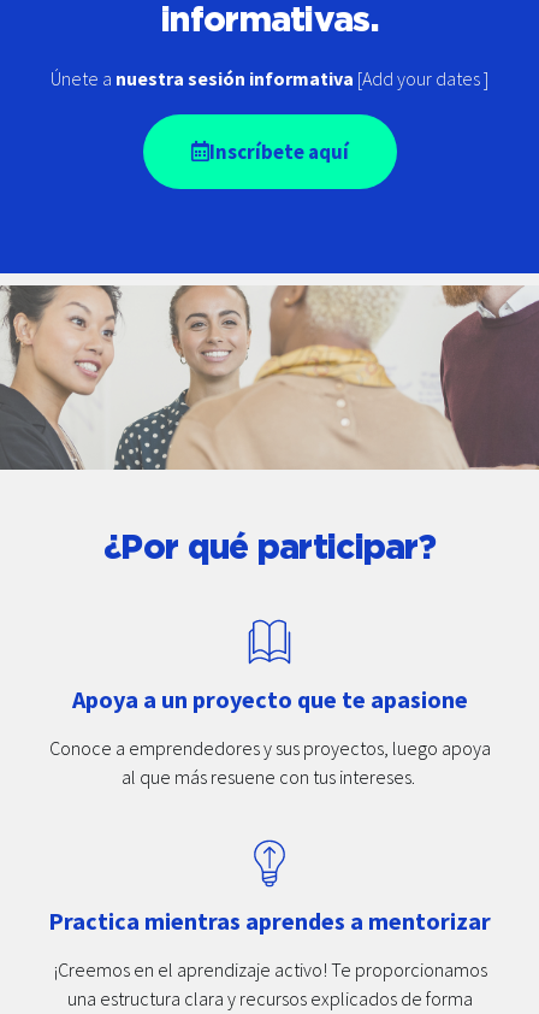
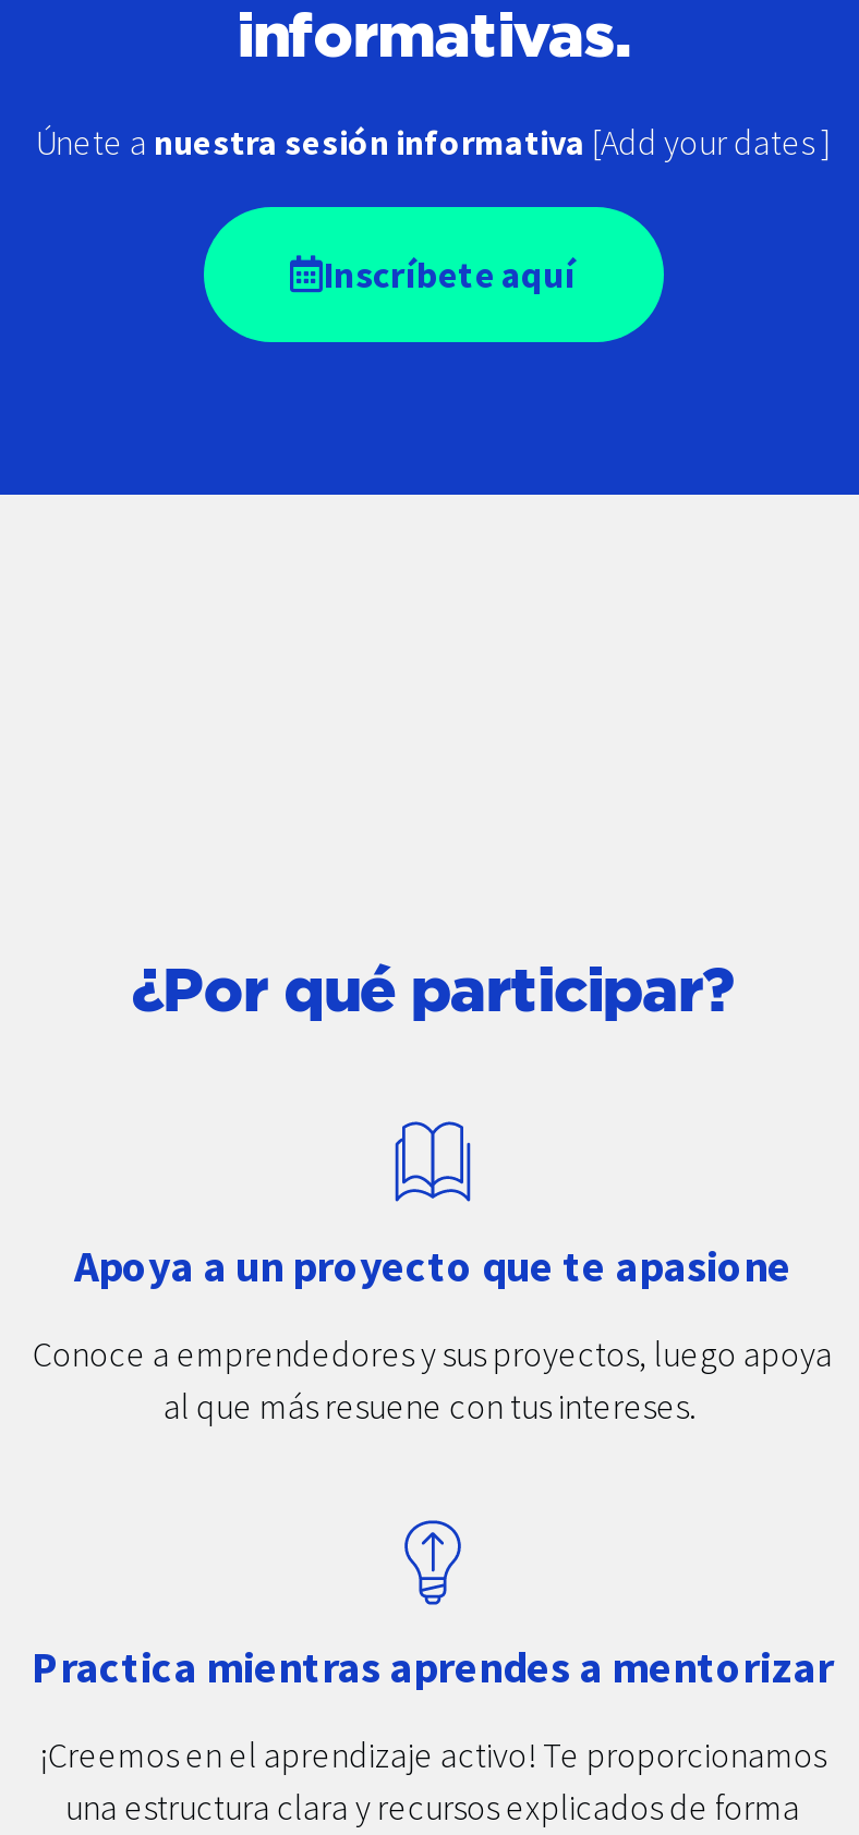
[4,284,535,471] [image] -> none

